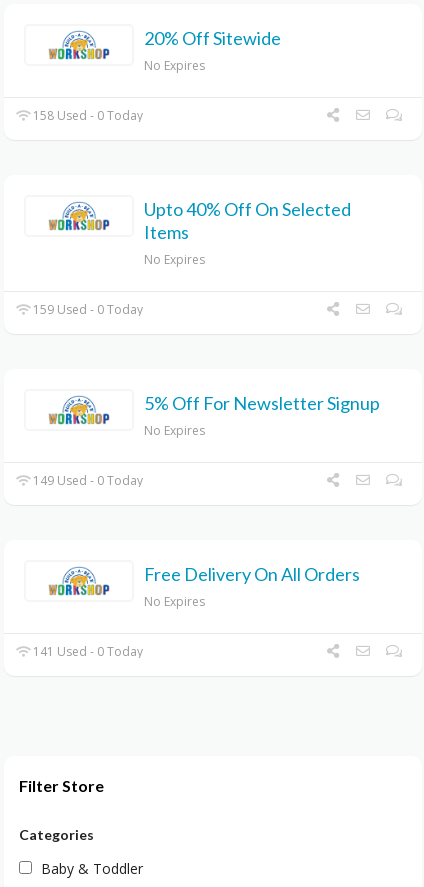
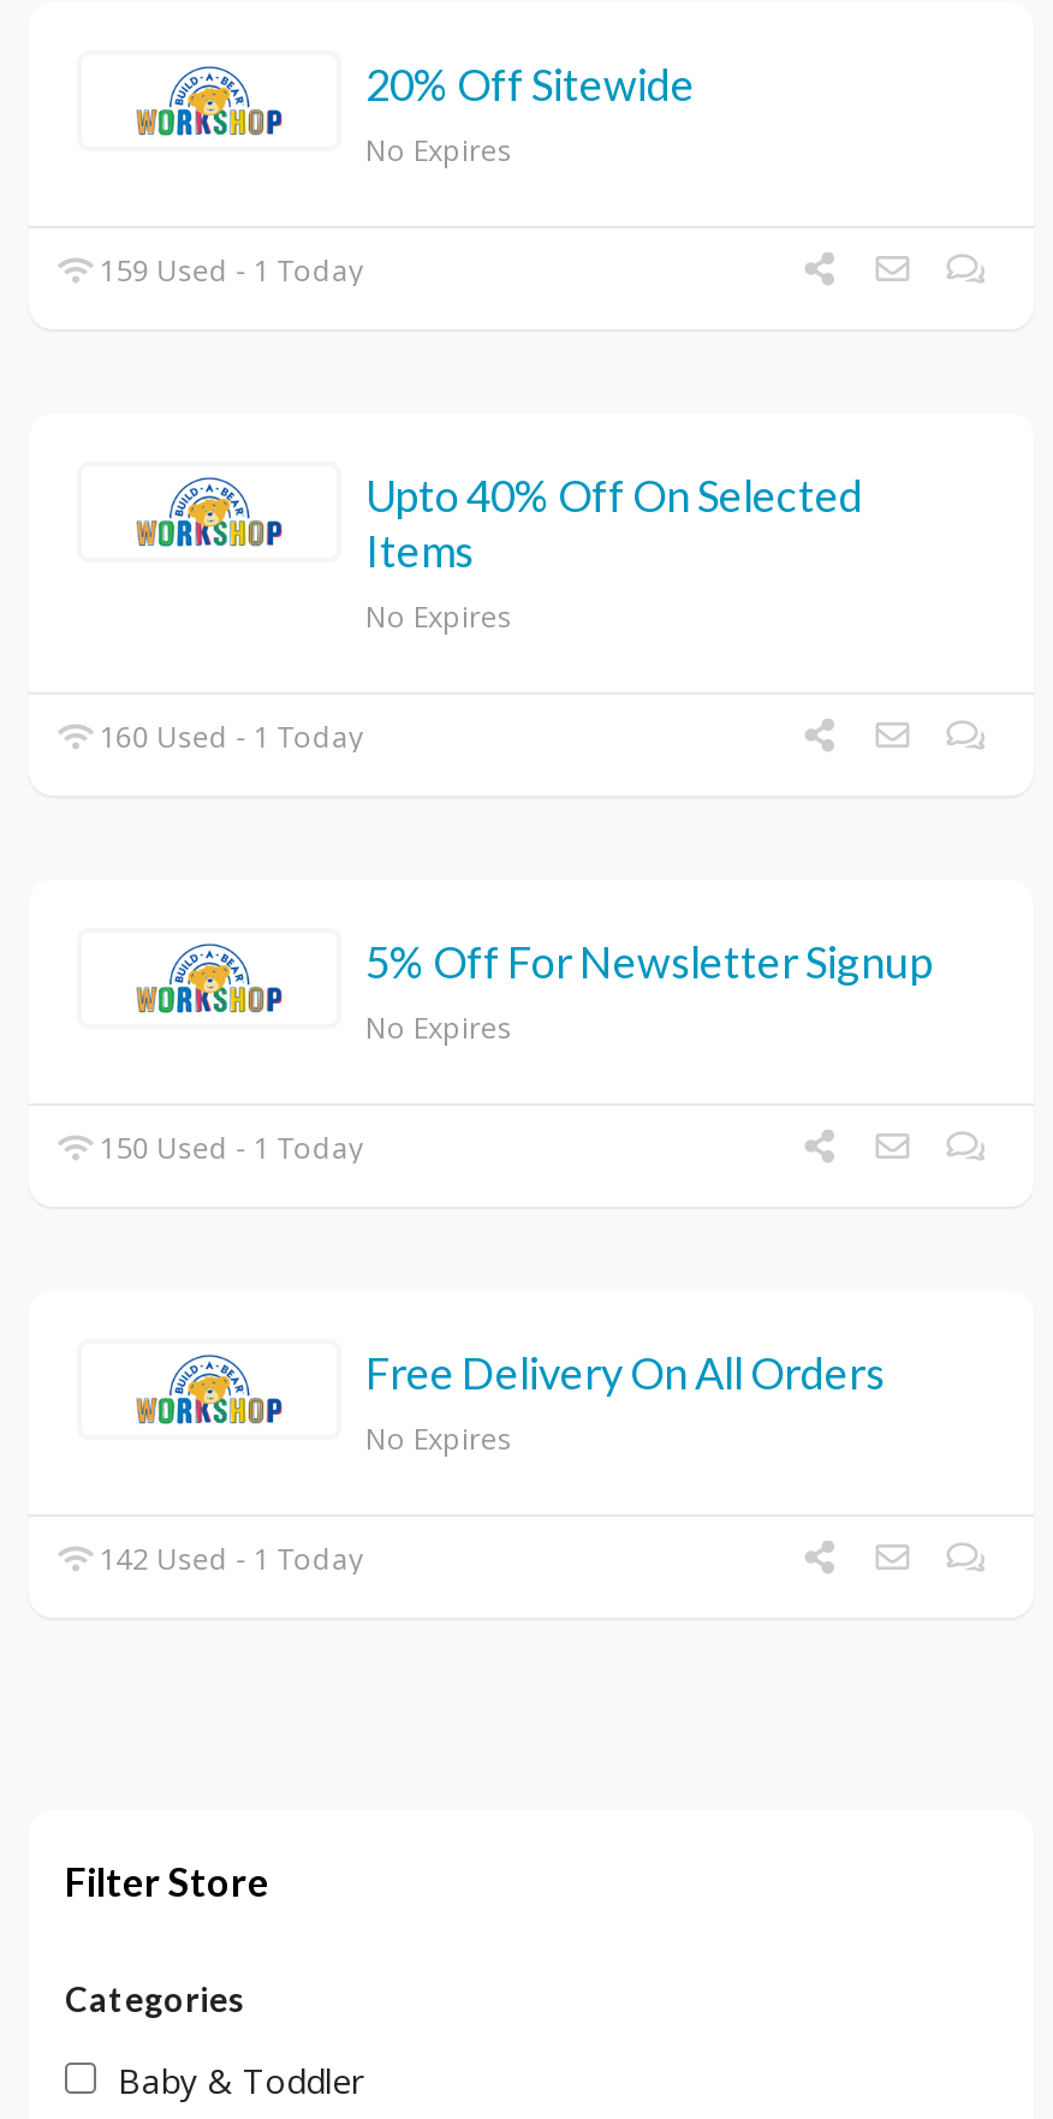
[30,107,143,124] 158 Used - 0 Today -> [92,250,364,291] 159 Used - 1 Today
[30,301,143,318] 159 Used - 0 Today -> [92,717,364,758] 160 Used - 1 Today
[30,472,143,489] 149 Used - 0 Today -> [92,1128,364,1169] 150 Used - 1 Today
[30,643,143,660] 141 Used - 0 Today -> [92,1539,364,1580] 142 Used - 1 Today

